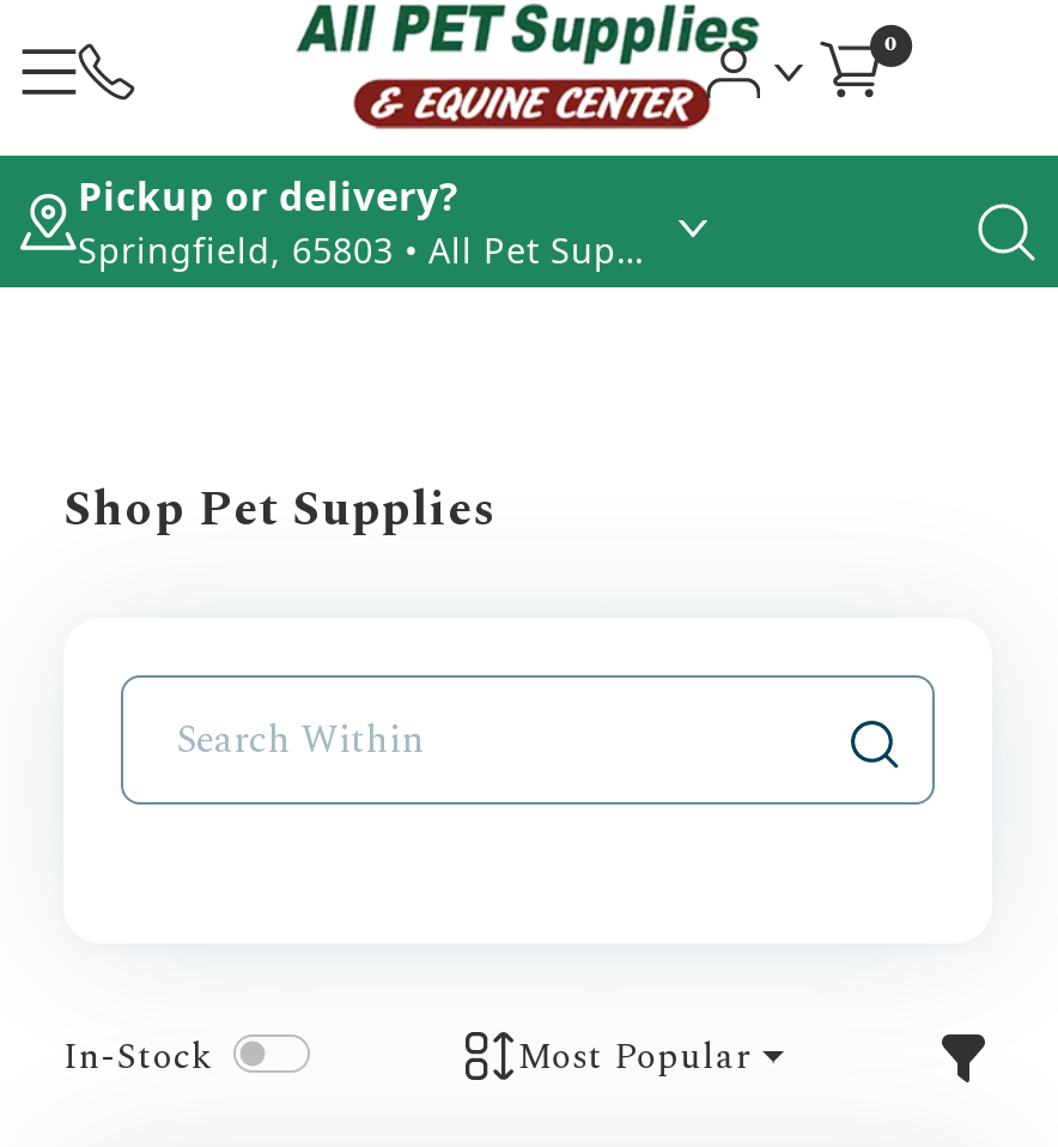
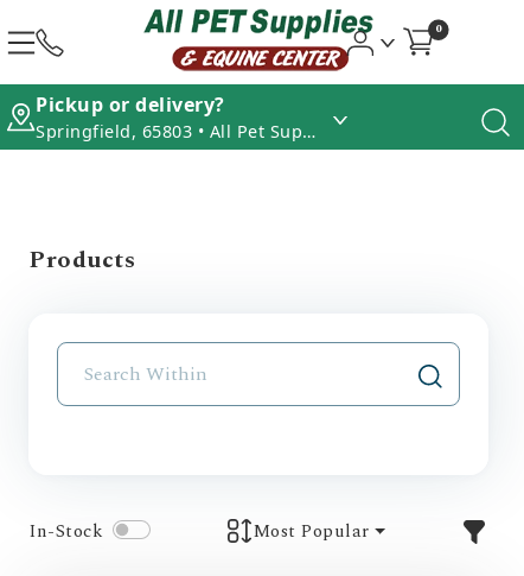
[63,475,495,547] Shop Pet Supplies -> [28,243,135,278] Products

